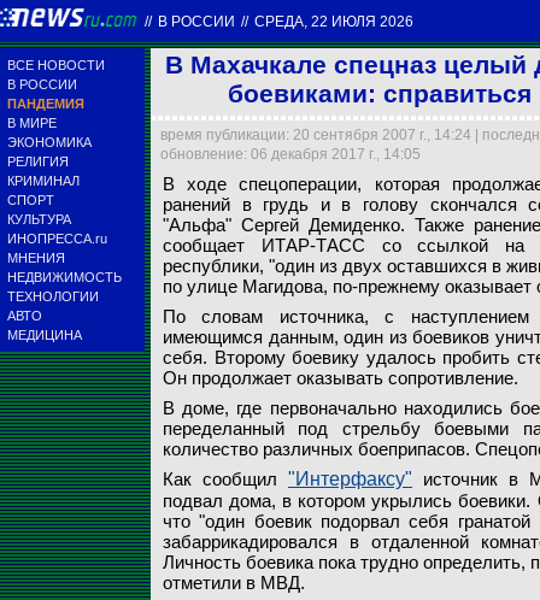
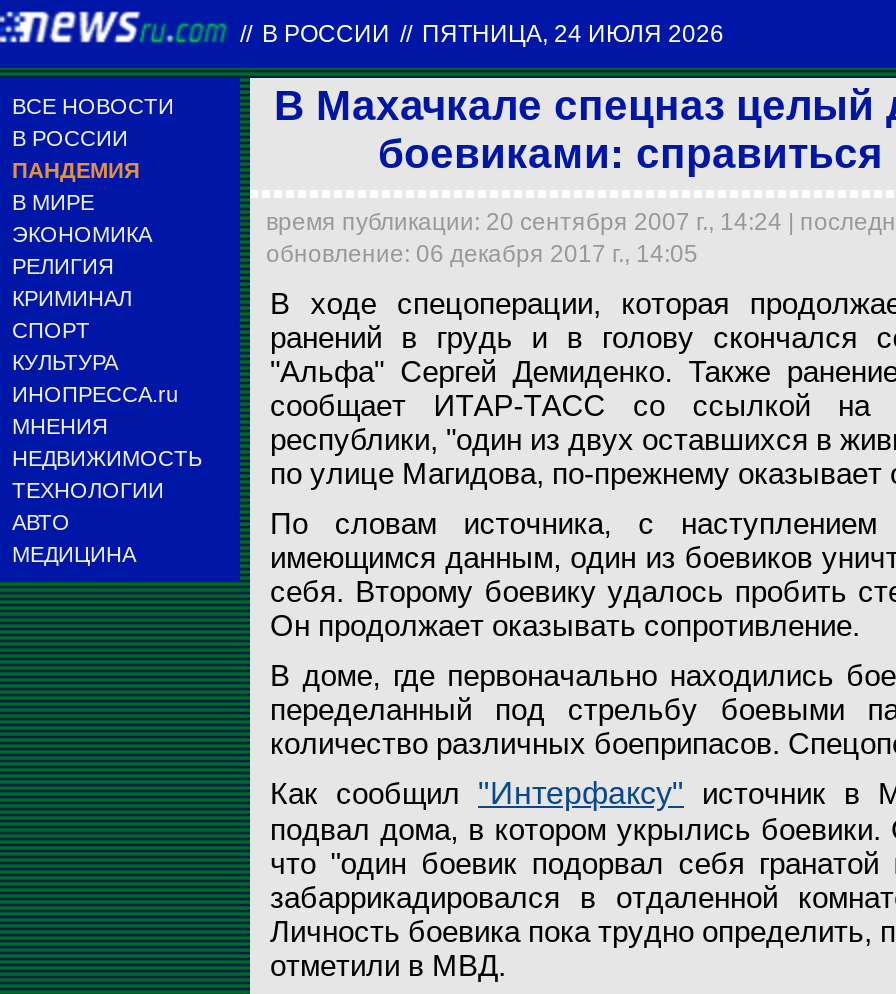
[145,13,413,30] // В РОССИИ // СРЕДА, 22 ИЮЛЯ 2026 -> [240,19,724,47] // В РОССИИ // ПЯТНИЦА, 24 ИЮЛЯ 2026

